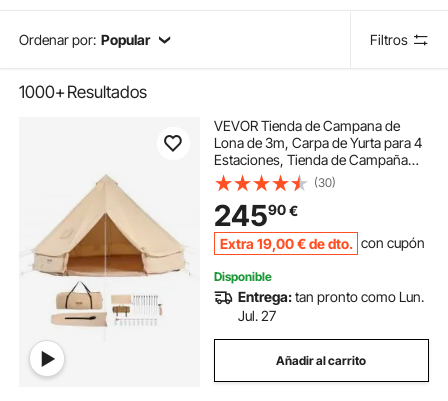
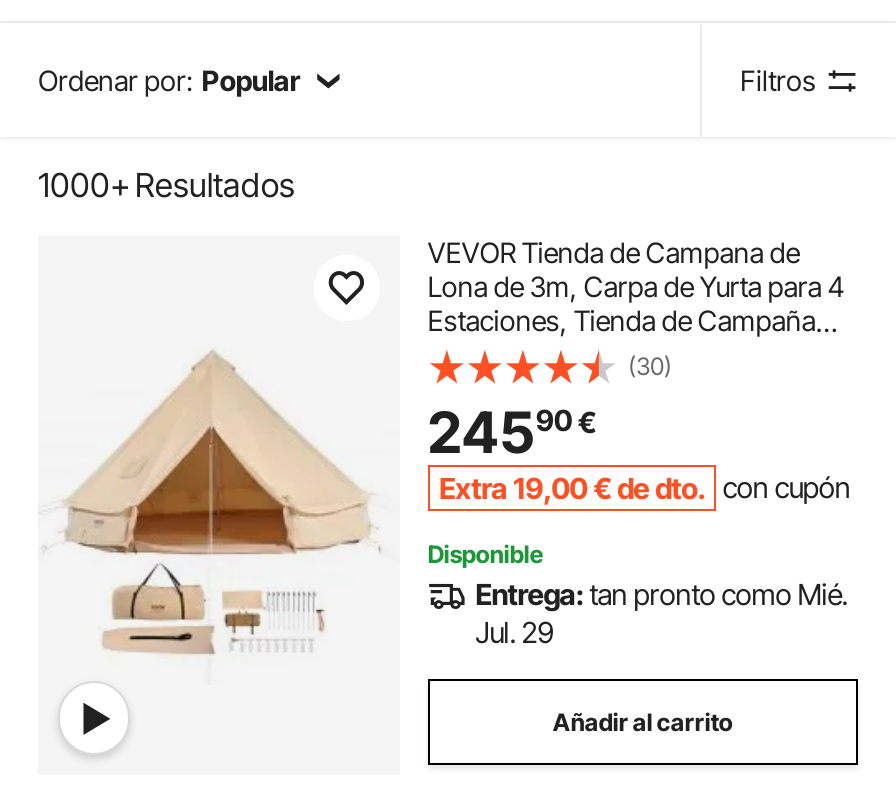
[238,288,424,305] Entrega: tan pronto como Lun. -> [475,576,847,610] Entrega: tan pronto como Mié.
[238,307,276,324] Jul. 27 -> [475,614,553,648] Jul. 29

